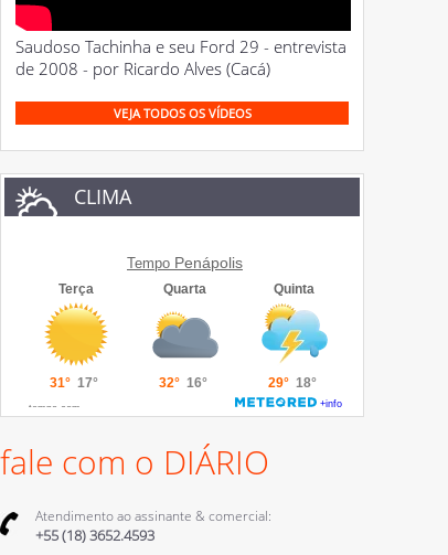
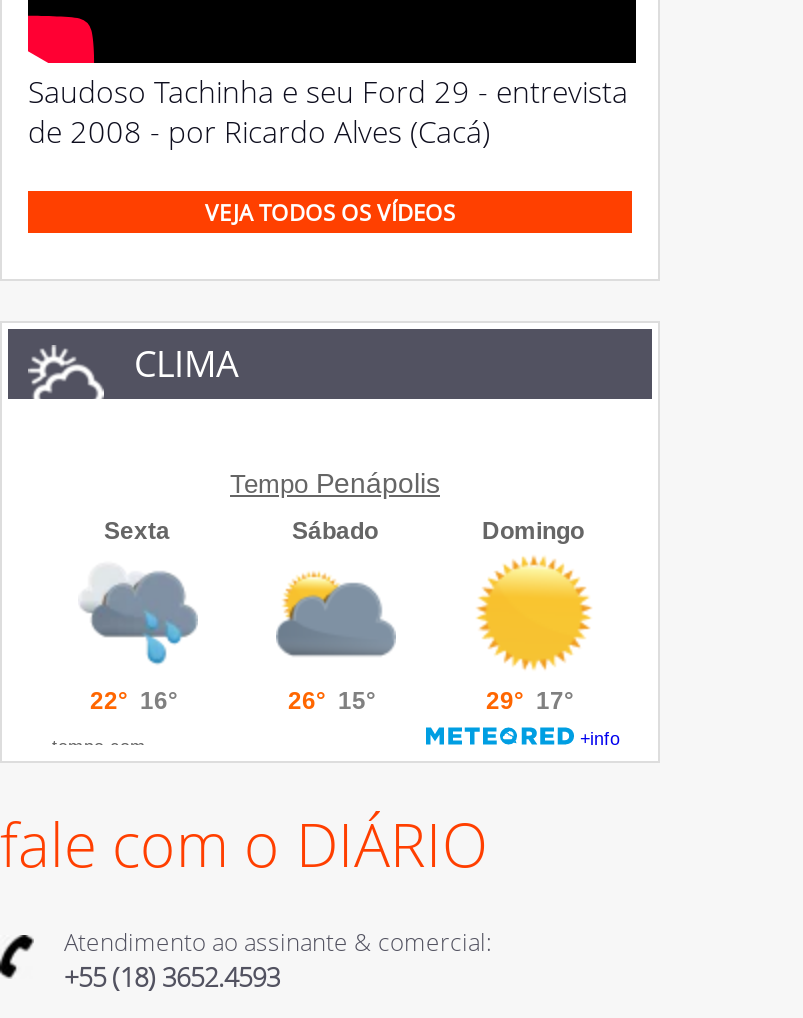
[44,286,108,366] [image] -> [82,559,198,667] [image]
[260,303,329,364] [image] -> [474,521,594,671] [image]

